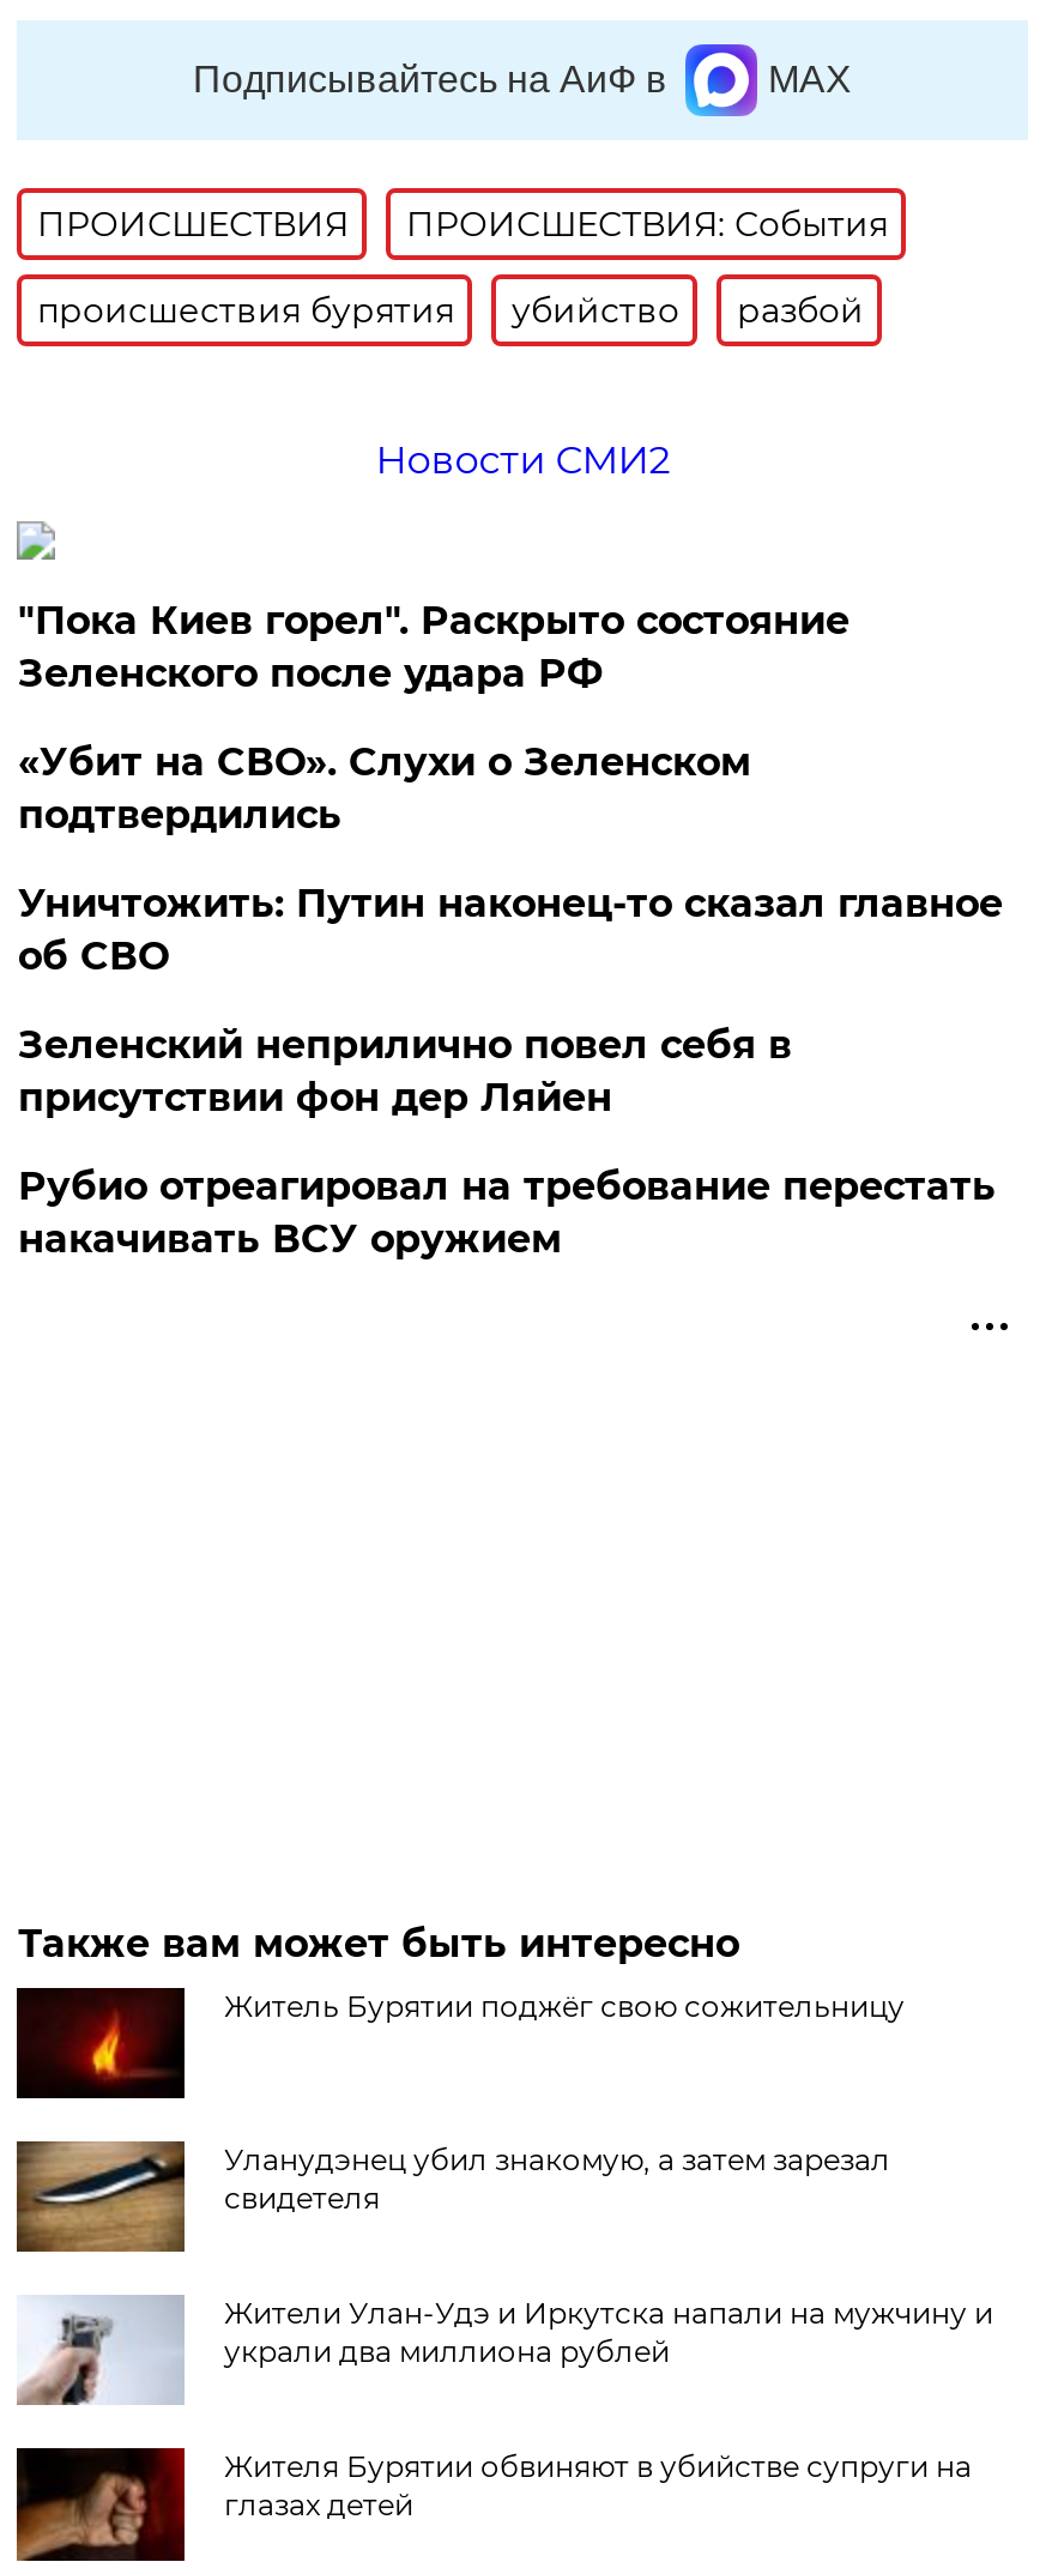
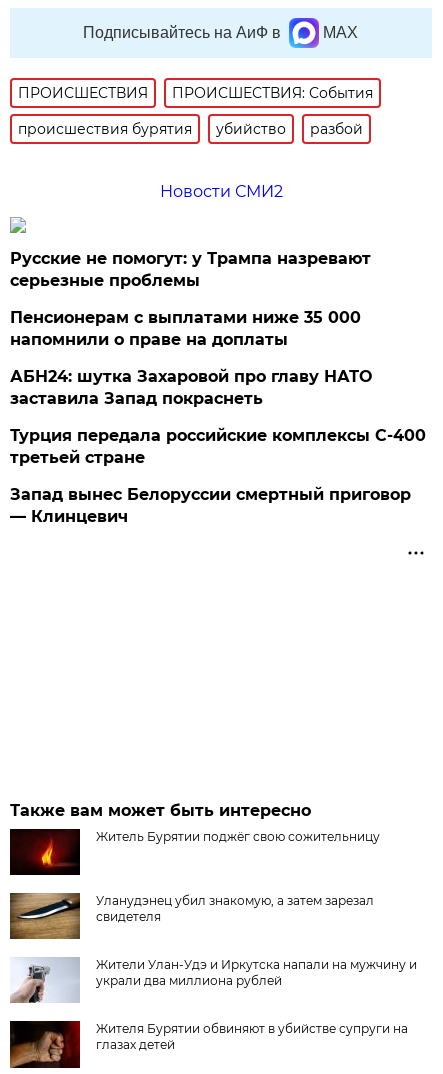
[18,598,849,696] "Пока Киев горел". Раскрыто состояние | Зеленского после удара РФ -> [10,249,371,290] Русские не помогут: у Трампа назревают | серьезные проблемы
[18,739,751,837] «Убит на СВО». Слухи о Зеленском | подтвердились -> [10,308,361,349] Пенсионерам с выплатами ниже 35 000 | напомнили о праве на доплаты
[18,881,1003,979] Уничтожить: Путин наконец-то сказал главное | об СВО -> [10,367,372,408] АБН24: шутка Захаровой про главу НАТО | заставила Запад покраснеть
[18,1022,792,1120] Зеленский неприлично повел cебя в | присутствии фон дер Ляйен -> [10,426,426,467] Турция передала российские комплексы С-400 | третьей стране
[18,1163,995,1262] Рубио отреагировал на требование перестать | накачивать ВСУ оружием -> [10,485,411,526] Запад вынес Белоруссии смертный приговор | — Клинцевич

